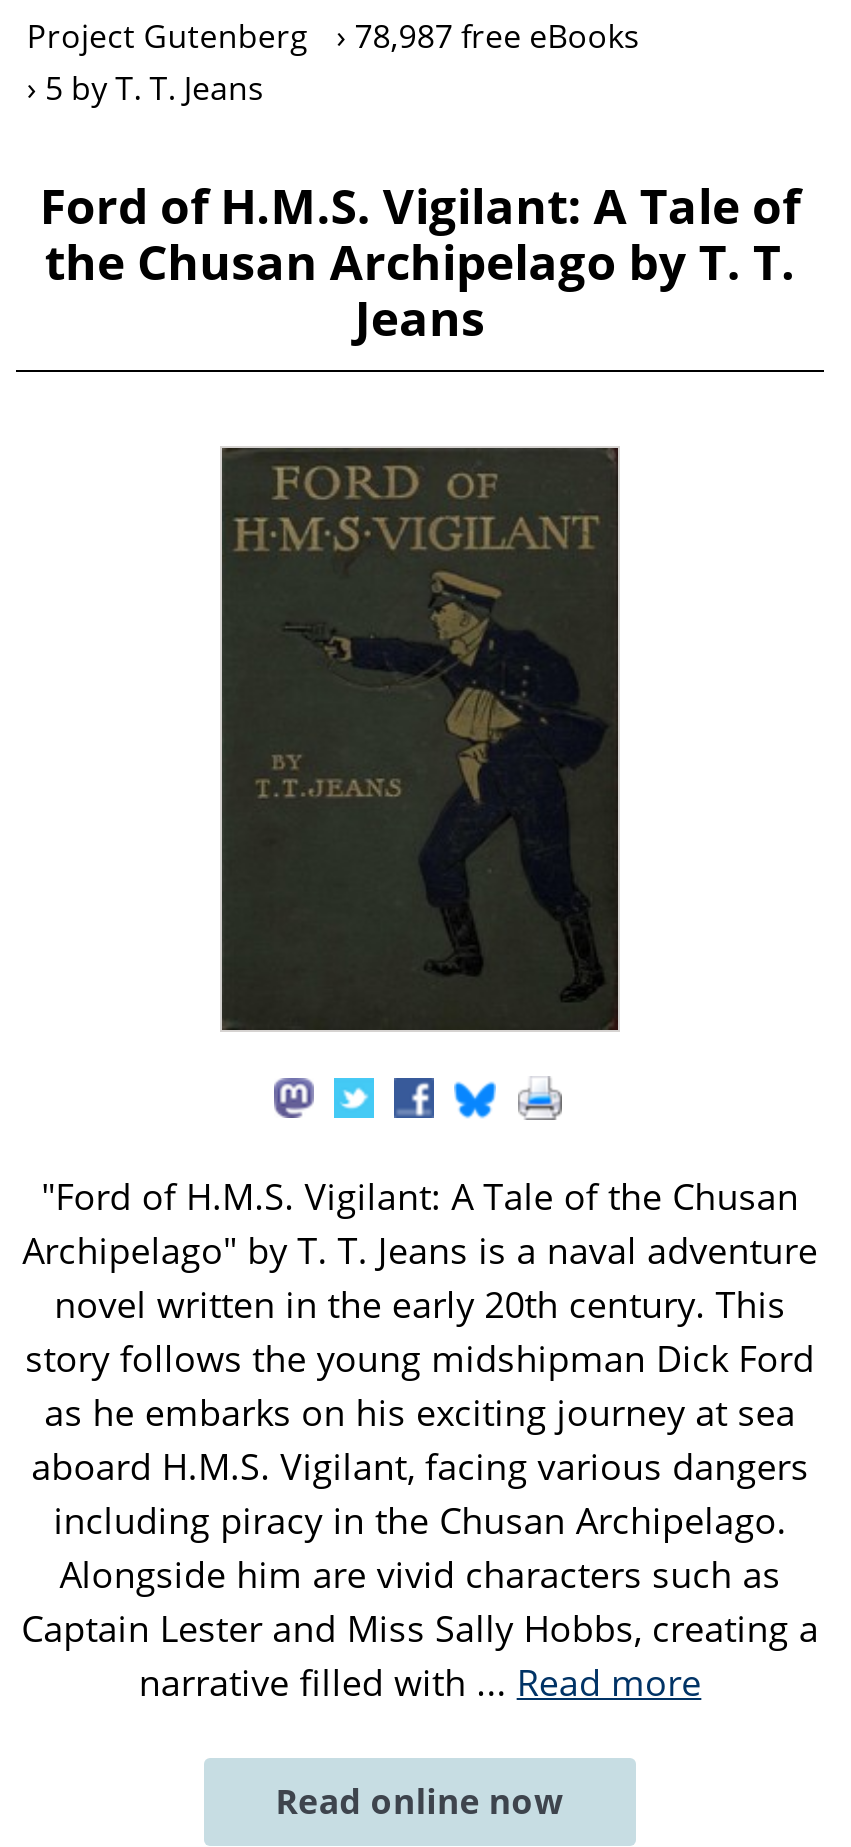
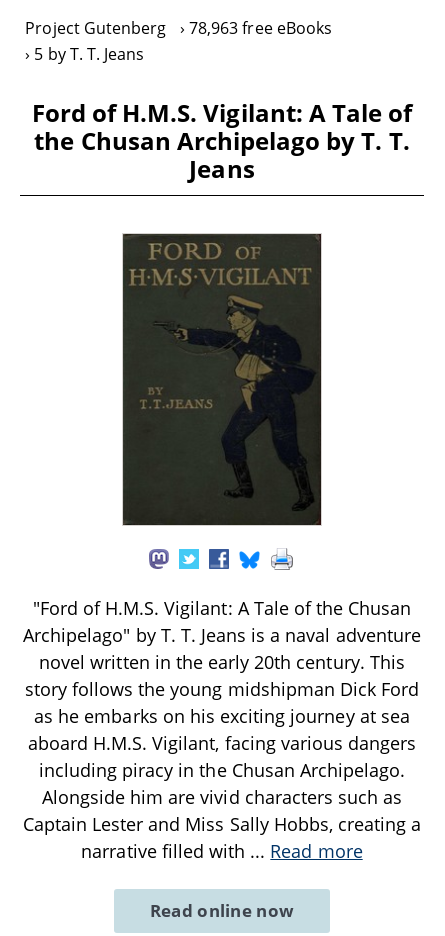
[27,14,640,58] Project Gutenberg 78,987 free eBooks -> [25,17,332,39] Project Gutenberg 78,963 free eBooks

